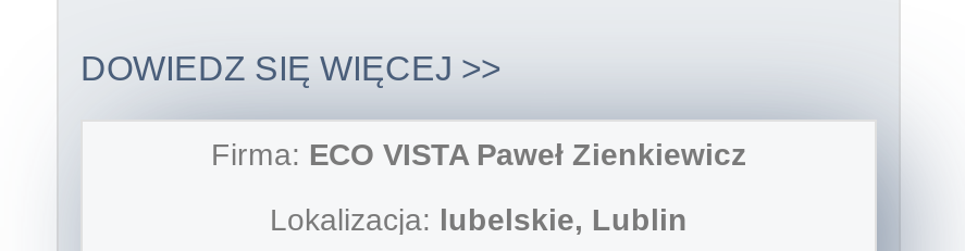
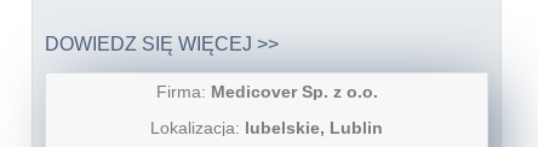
[211,136,746,171] Firma: ECO VISTA Paweł Zienkiewicz -> [156,81,377,101] Firma: Medicover Sp. z o.o.

